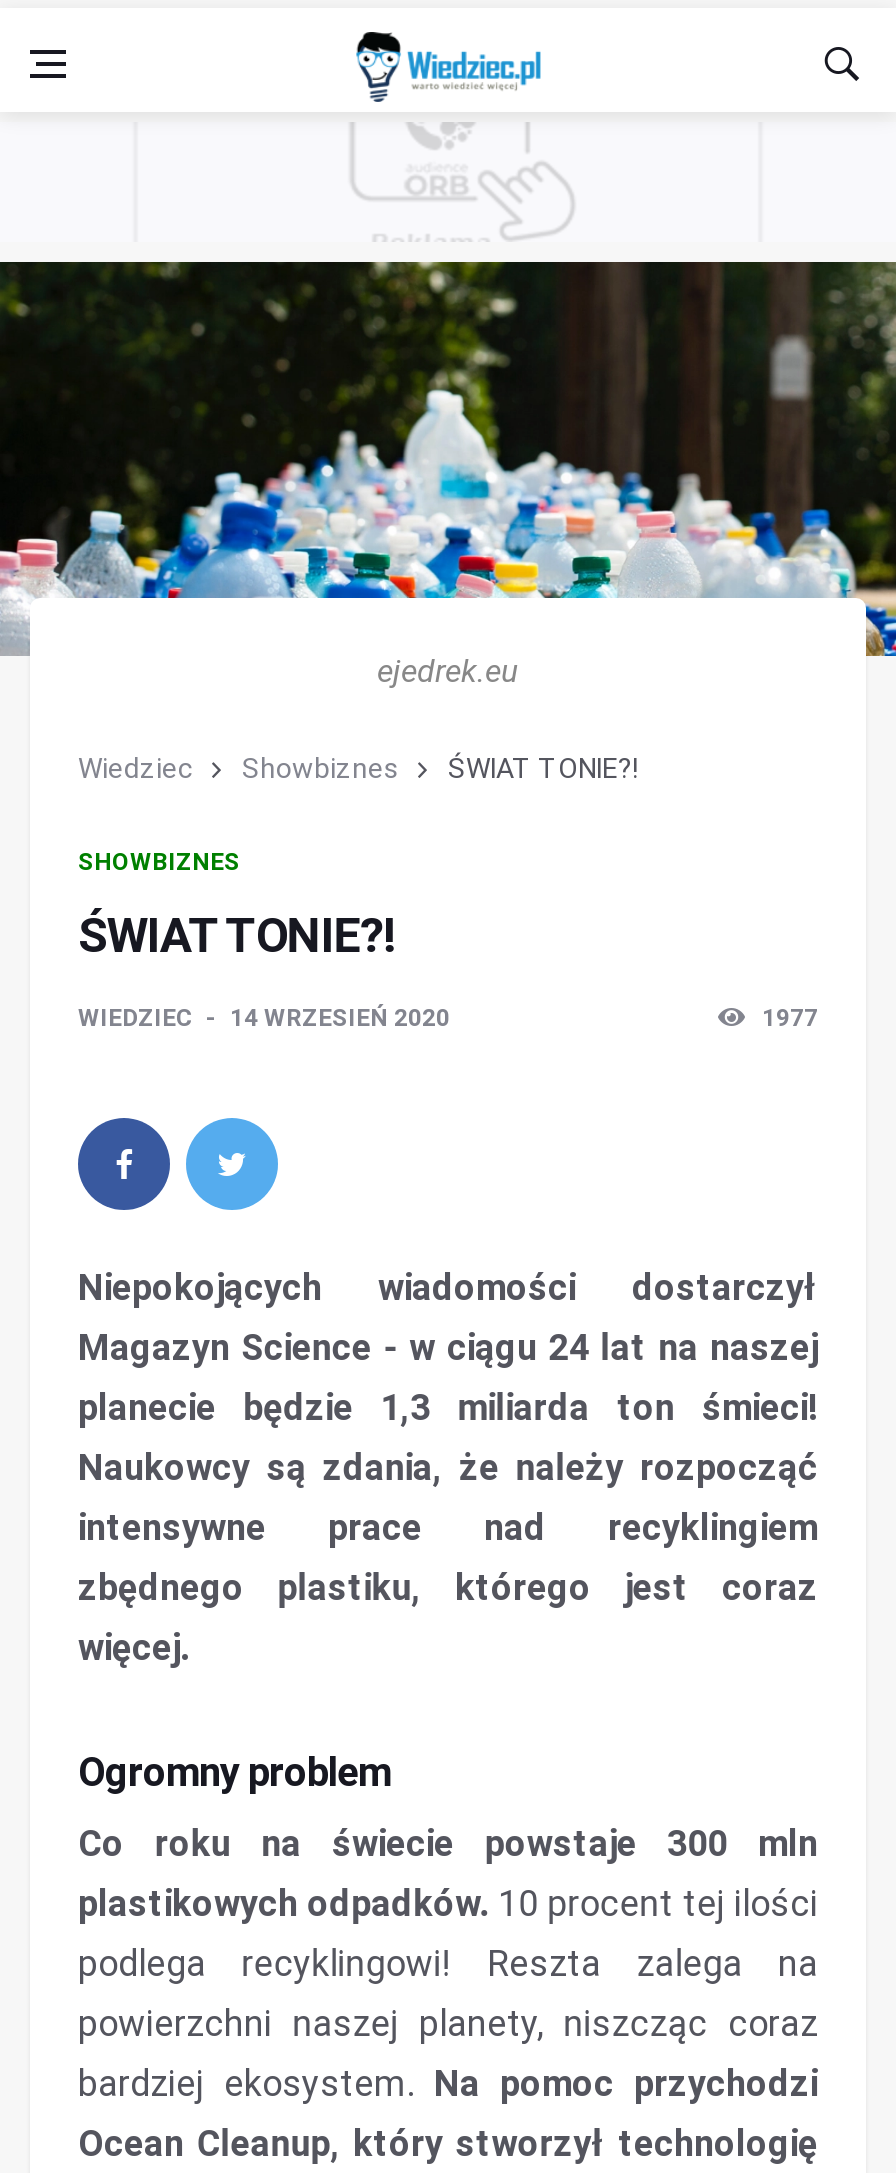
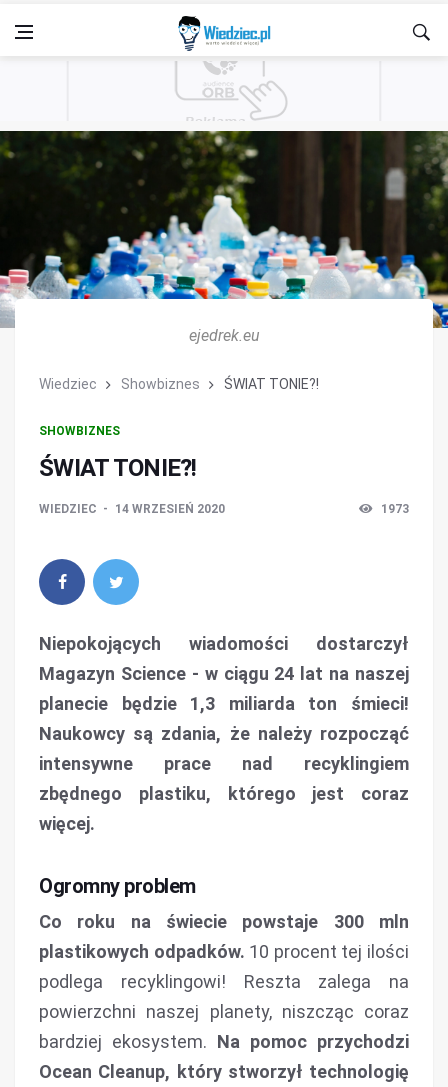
[762,1004,818,1032] 1977 -> [381,502,409,516] 1973

